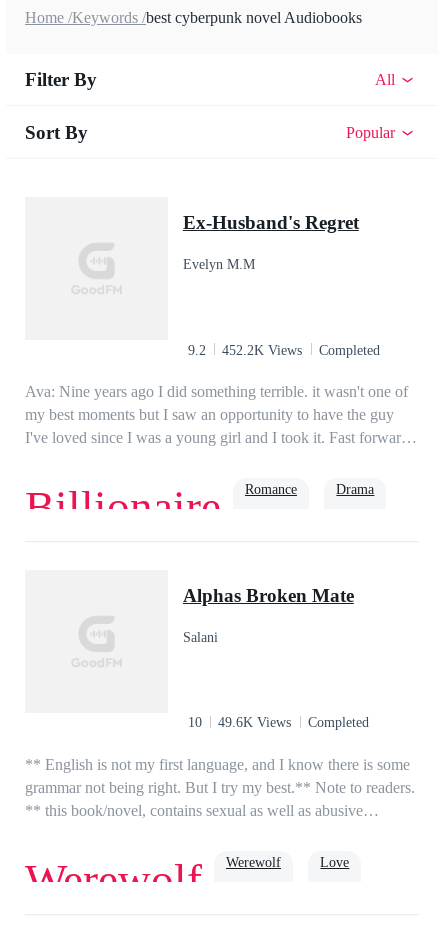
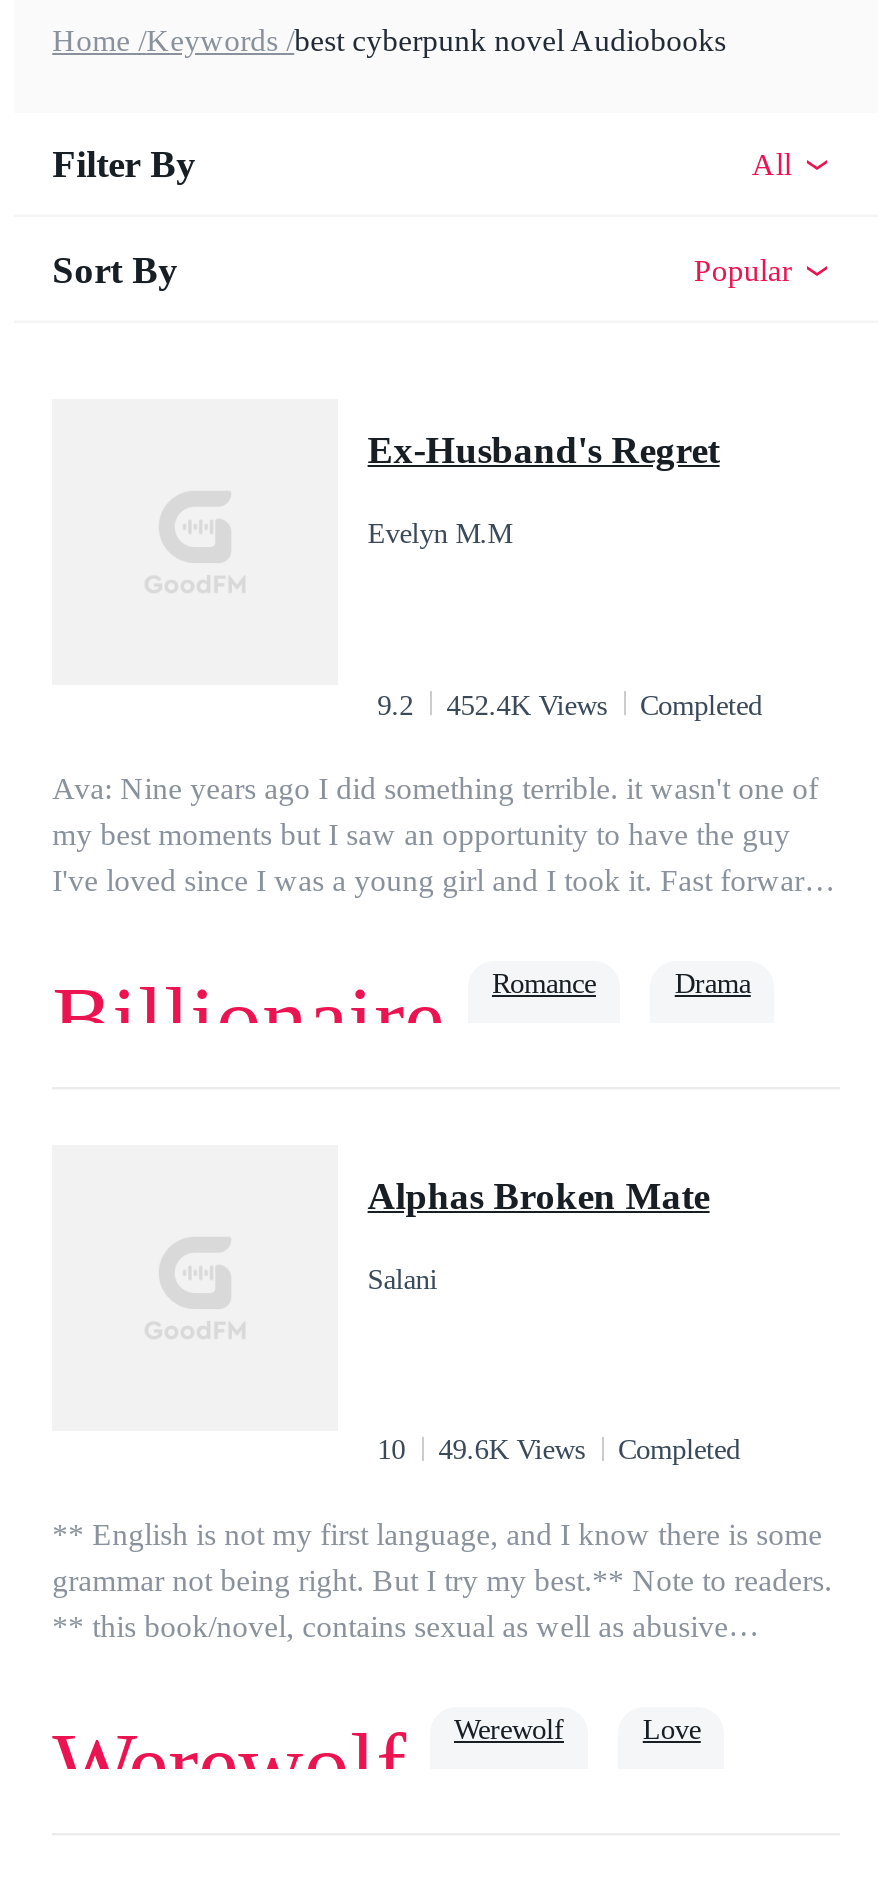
[188,341,380,357] 9.2 452.2K Views Completed -> [377,688,762,720] 9.2 452.4K Views Completed

